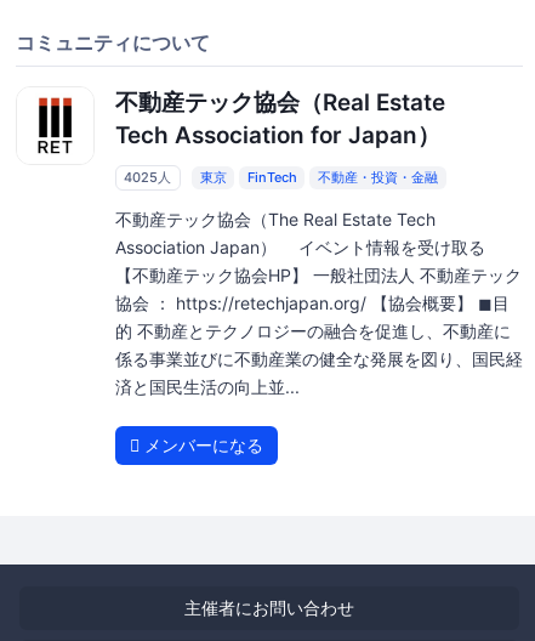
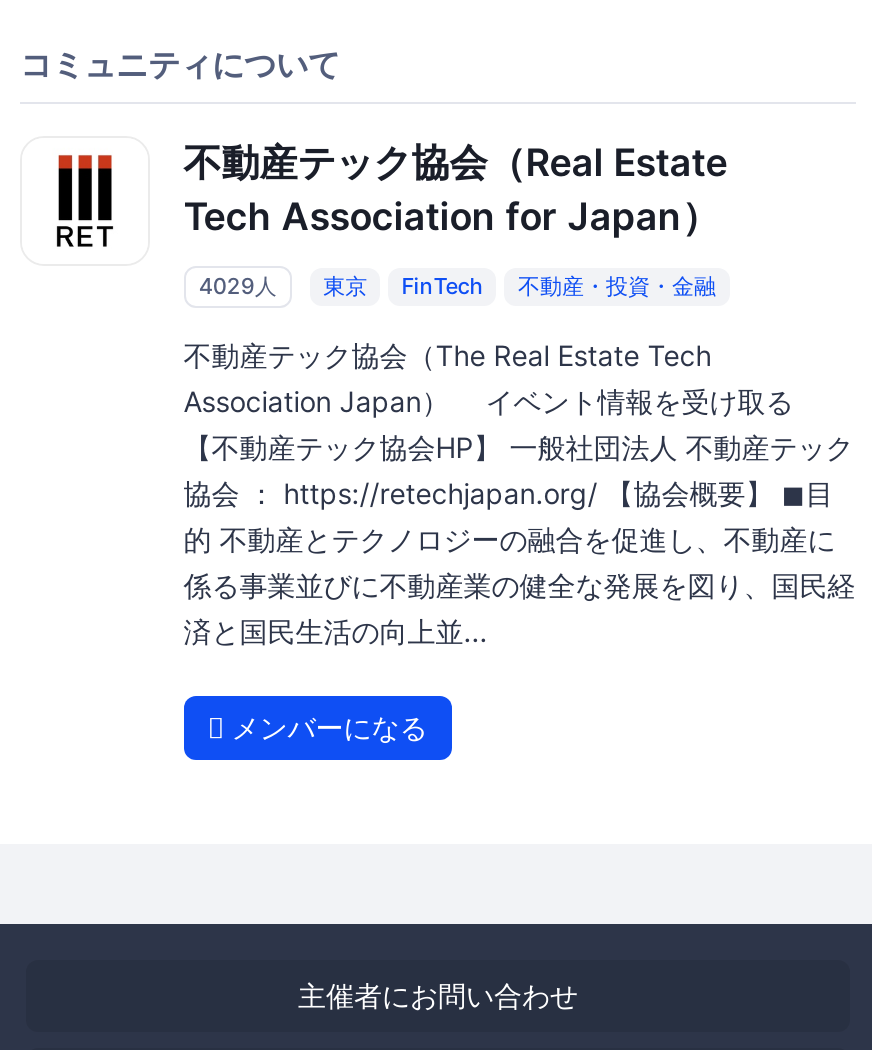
[124,169,438,186] 4025人 東京 FinTech 不動産・投資・金融 -> [199,272,716,300] 4029人 東京 FinTech 不動産・投資・金融

